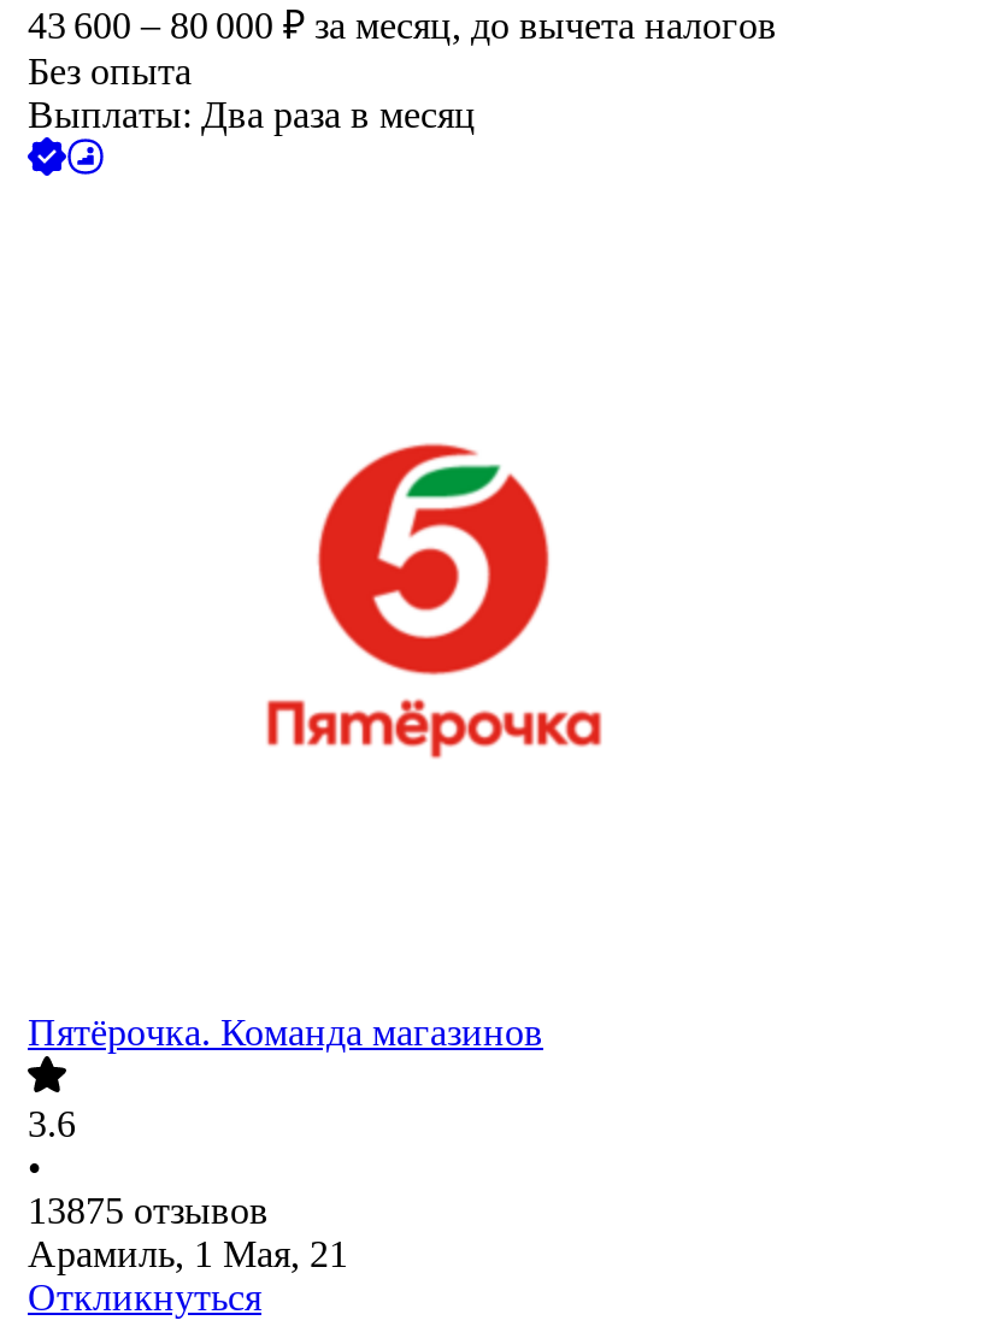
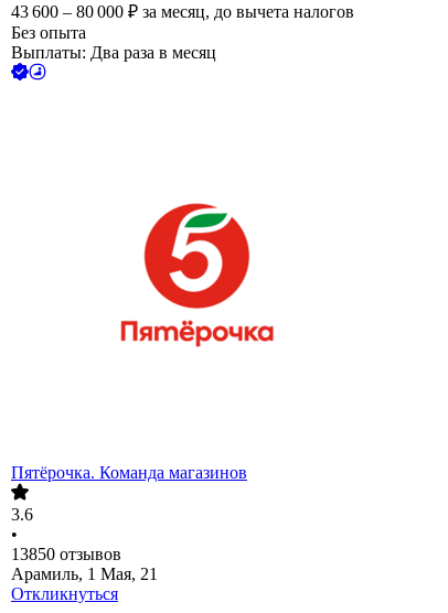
[28,1191,269,1232] 13875 отзывов -> [11,545,121,564] 13850 отзывов

